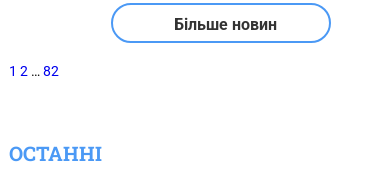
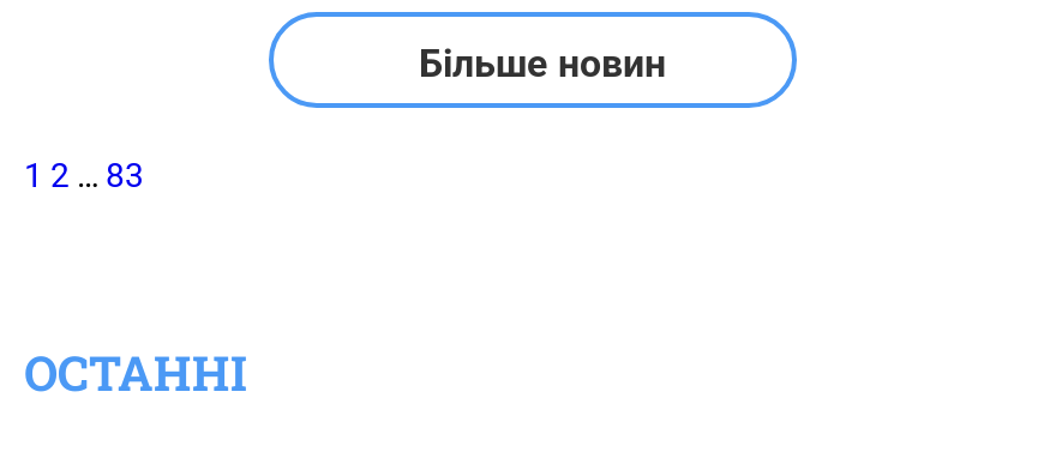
[9,63,59,79] 1 2 … 82 -> [24,156,144,195] 1 2 … 83

